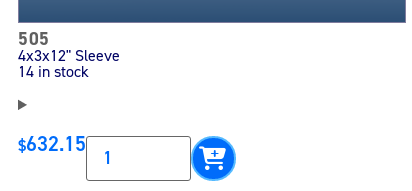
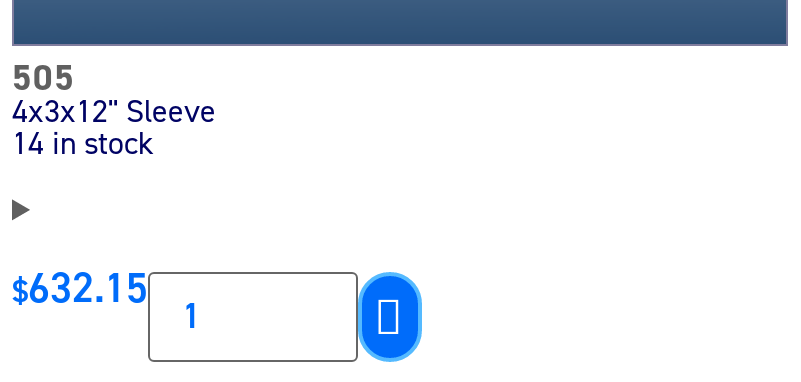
[190,135,237,182] [image] -> [356,272,448,362] [image]

